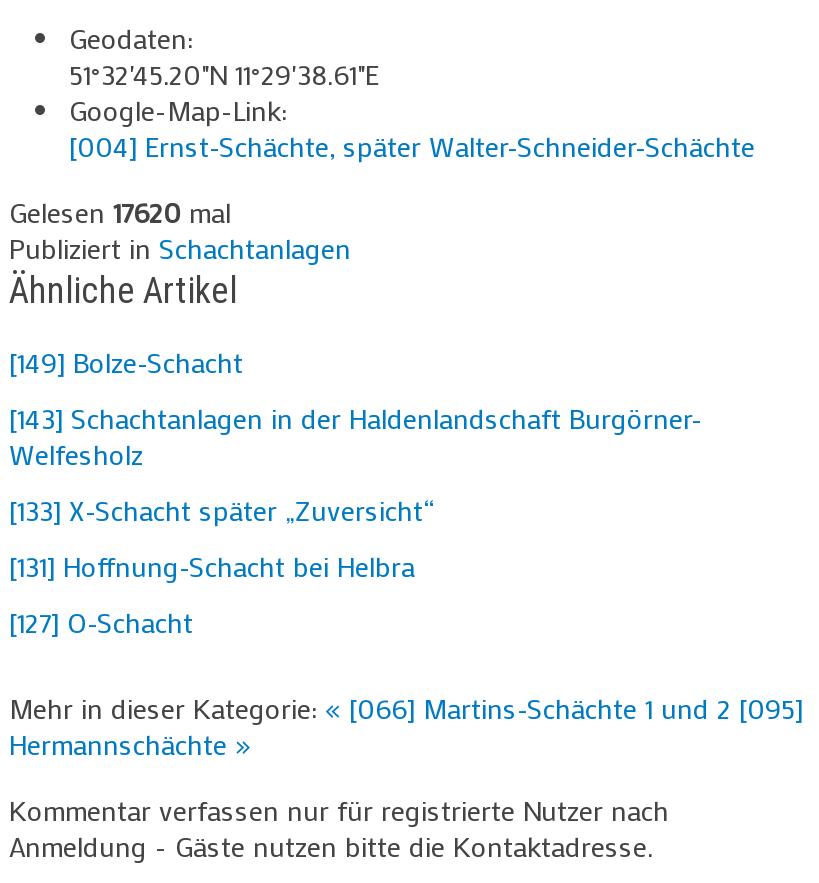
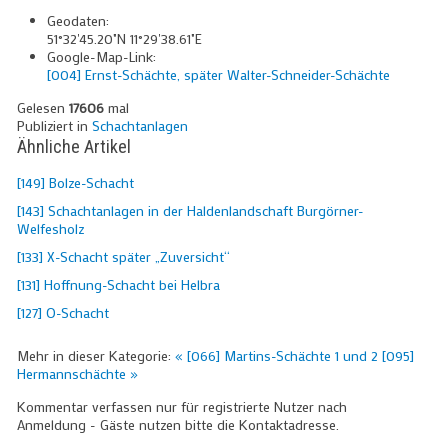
[9,193,231,231] Gelesen 17620 mal -> [17,98,129,117] Gelesen 17606 mal

